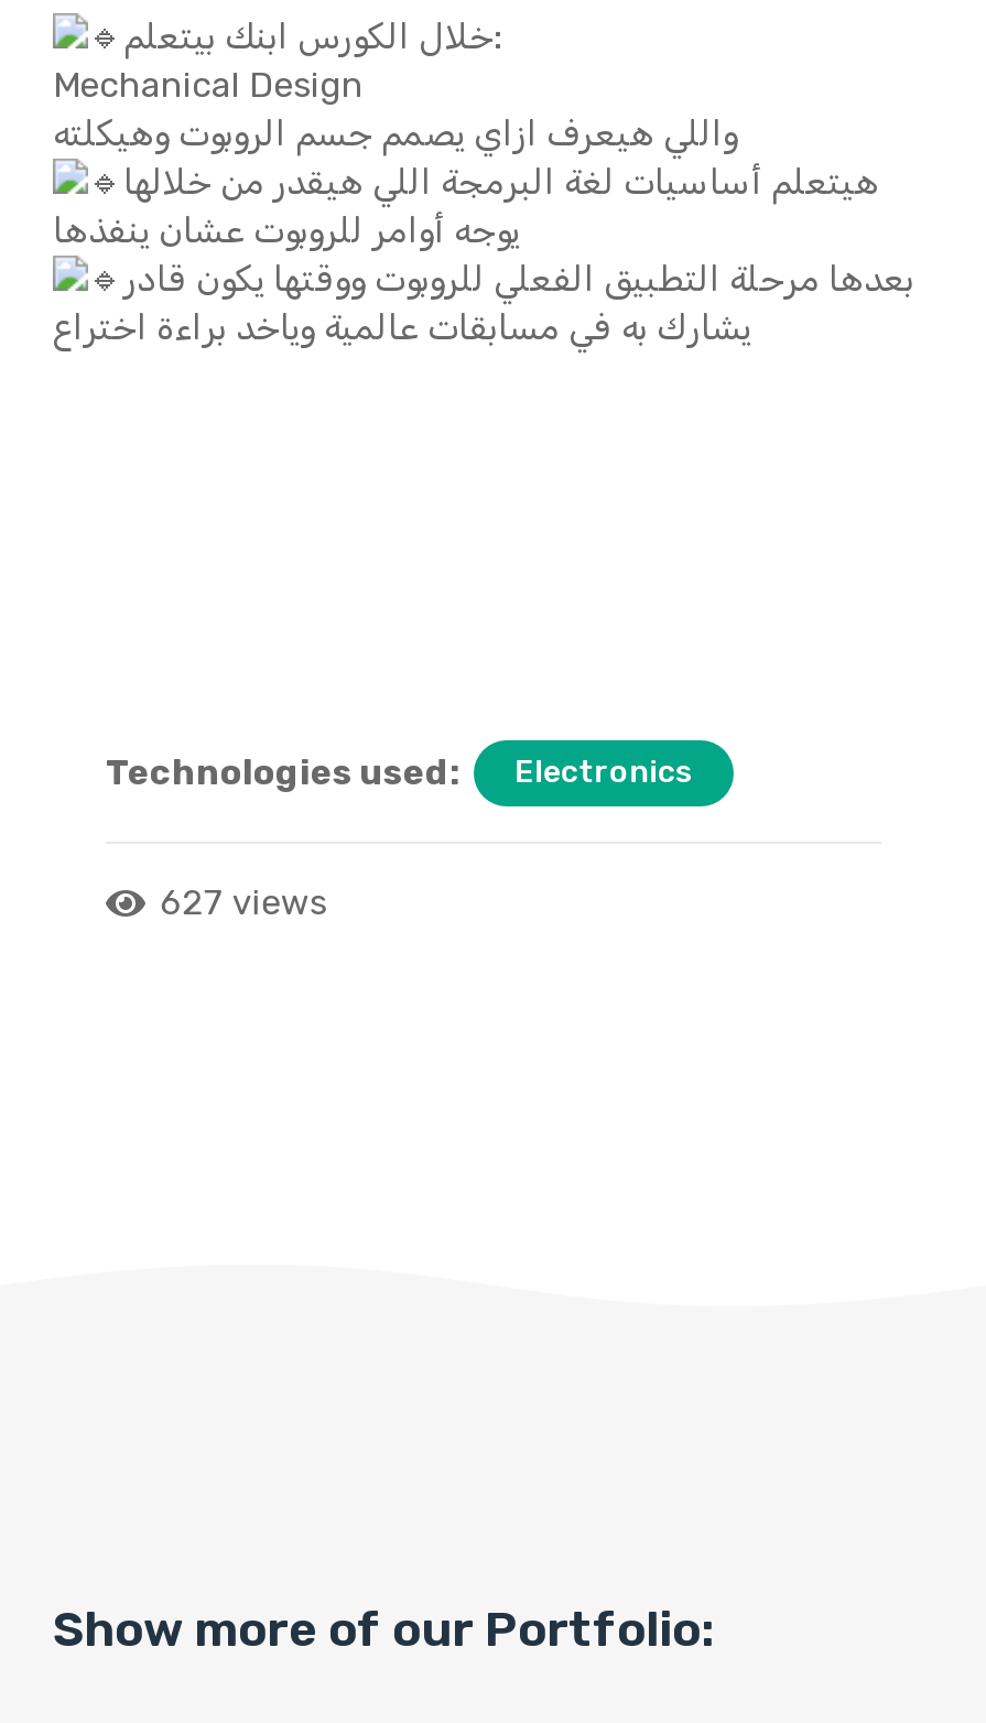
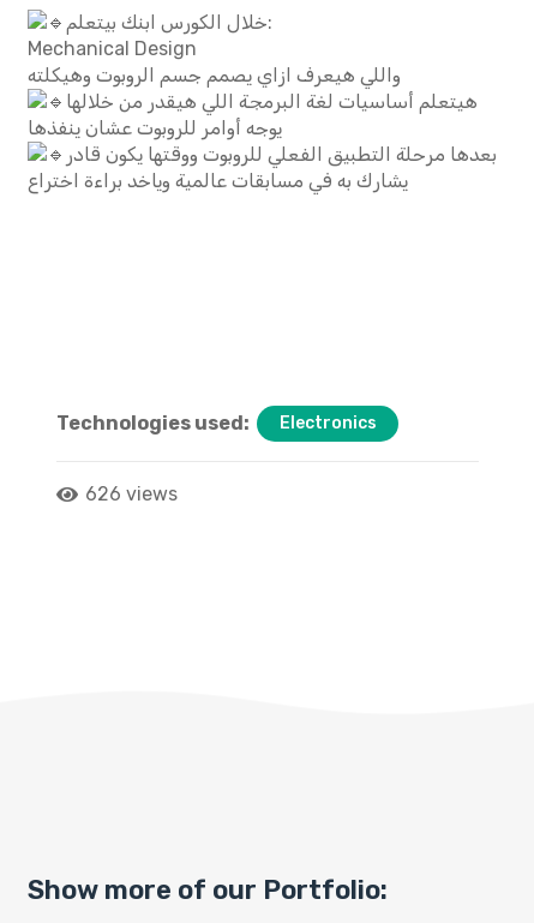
[160,881,327,923] 627 views -> [86,482,178,505] 626 views

